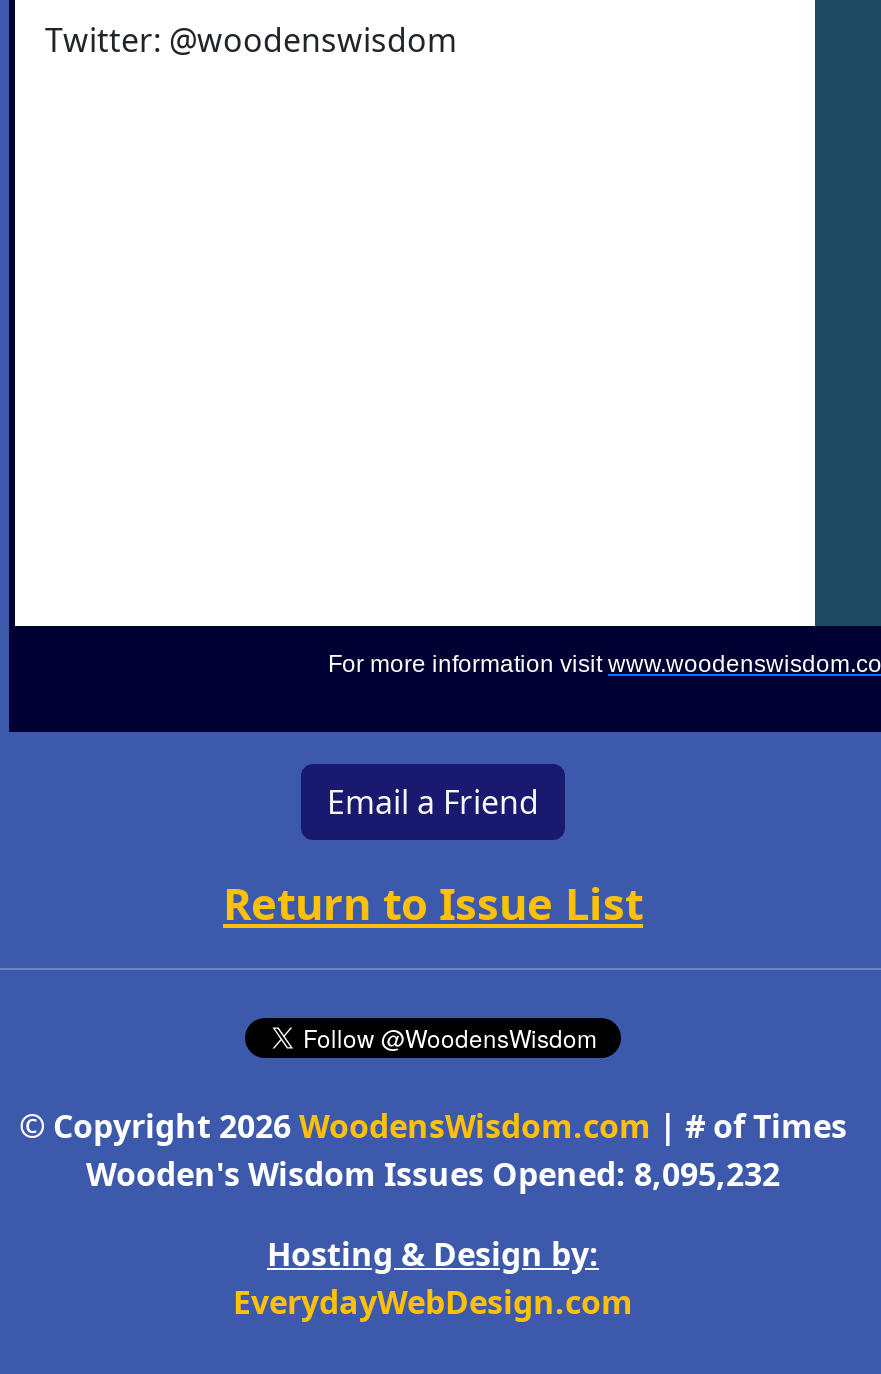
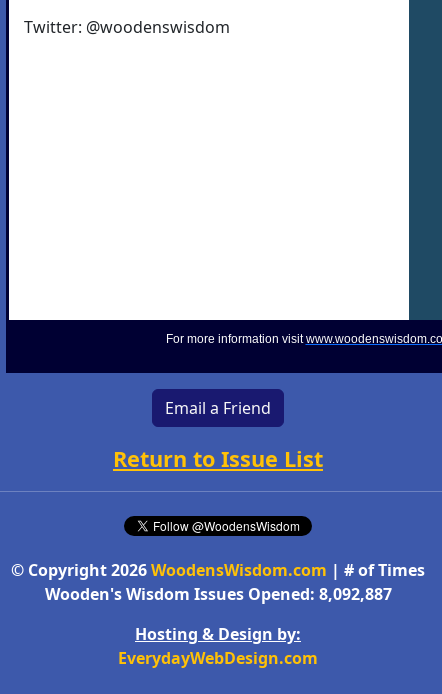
[86,1152,780,1196] Wooden's Wisdom Issues Opened: 8,095,232 -> [44,583,391,605] Wooden's Wisdom Issues Opened: 8,092,887

